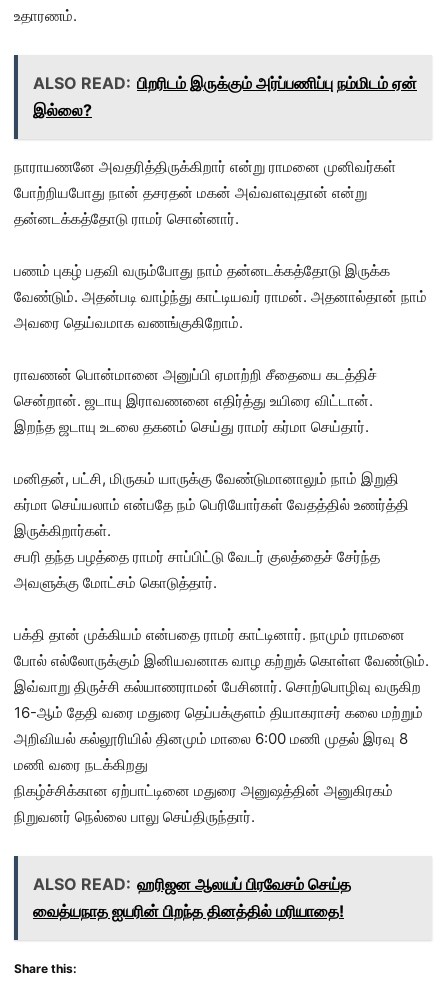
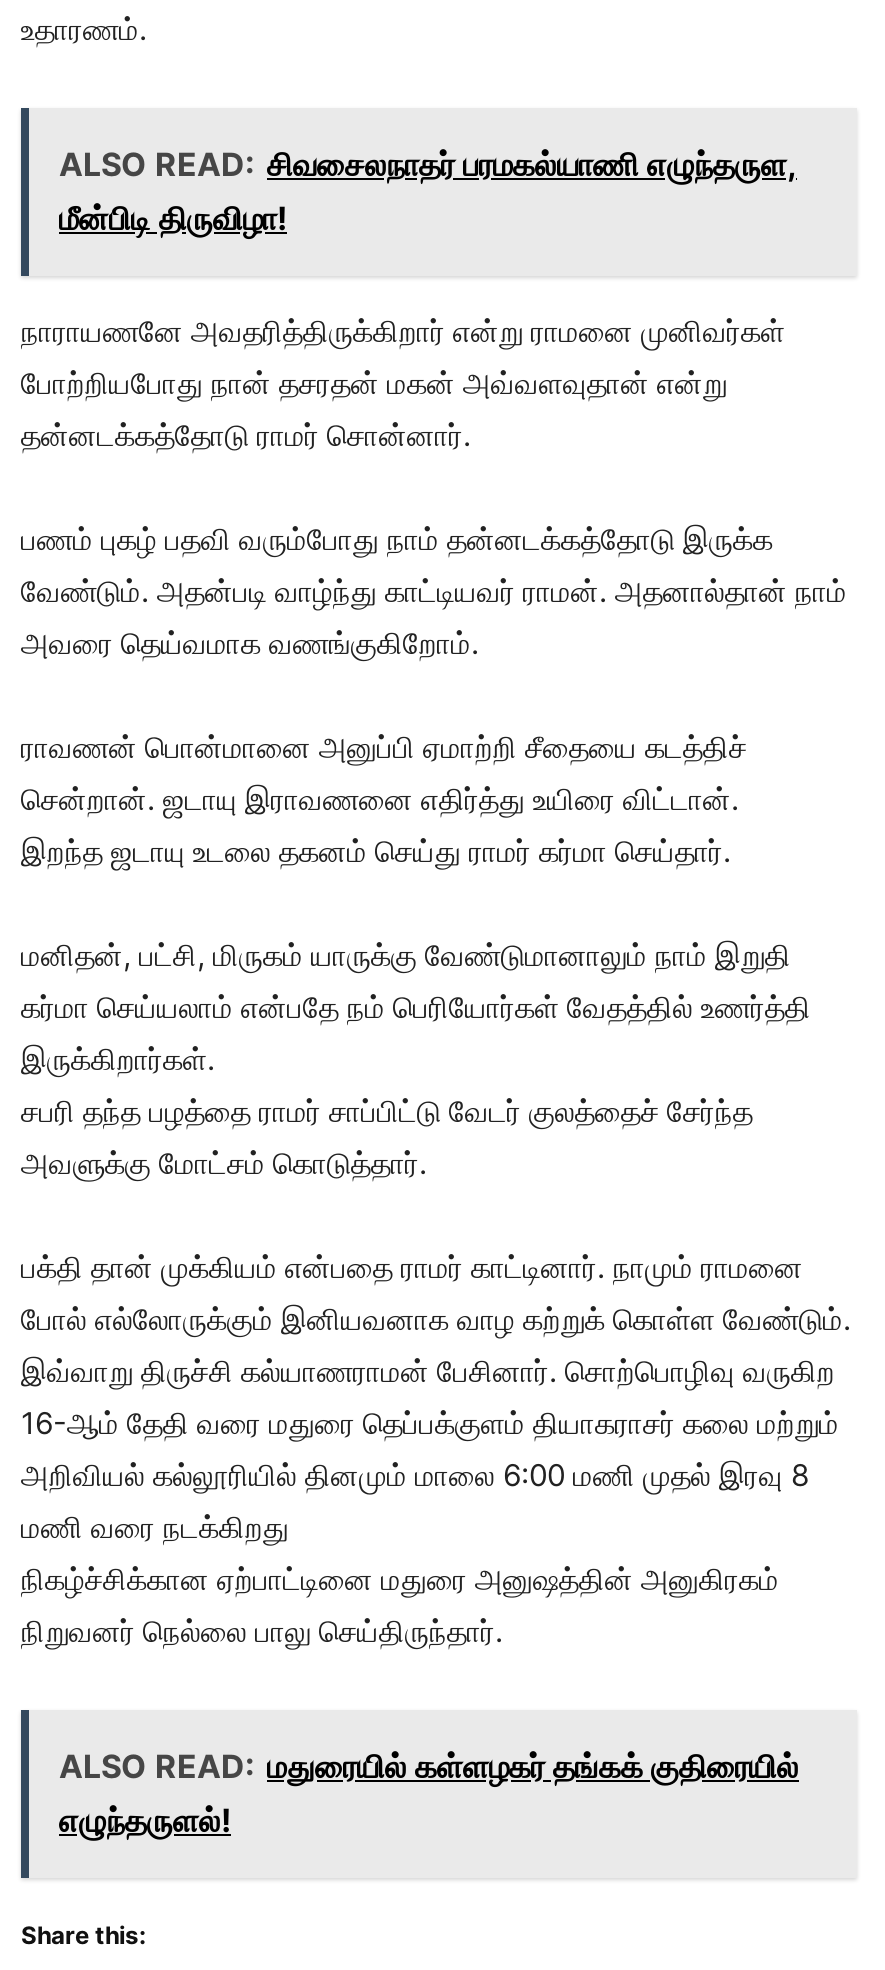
[33,73,417,120] ALSO READ: பிறரிடம் இருக்கும் அர்ப்பணிப்பு நம்மிடம் ஏன் | இல்லை? -> [59,144,797,238] ALSO READ: சிவசைலநாதர் பரமகல்யாணி எழுந்தருள, | மீன்பிடி திருவிழா!
[33,874,351,921] ALSO READ: ஹரிஜன ஆலயப் பிரவேசம் செய்த | வைத்யநாத ஐயரின் பிறந்த தினத்தில் மரியாதை! -> [59,1746,799,1840] ALSO READ: மதுரையில் கள்ளழகர் தங்கக் குதிரையில் | எழுந்தருளல்!

